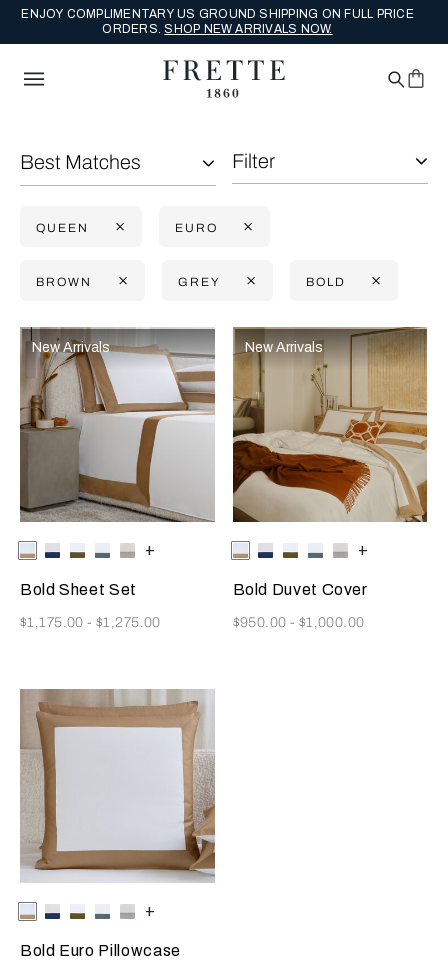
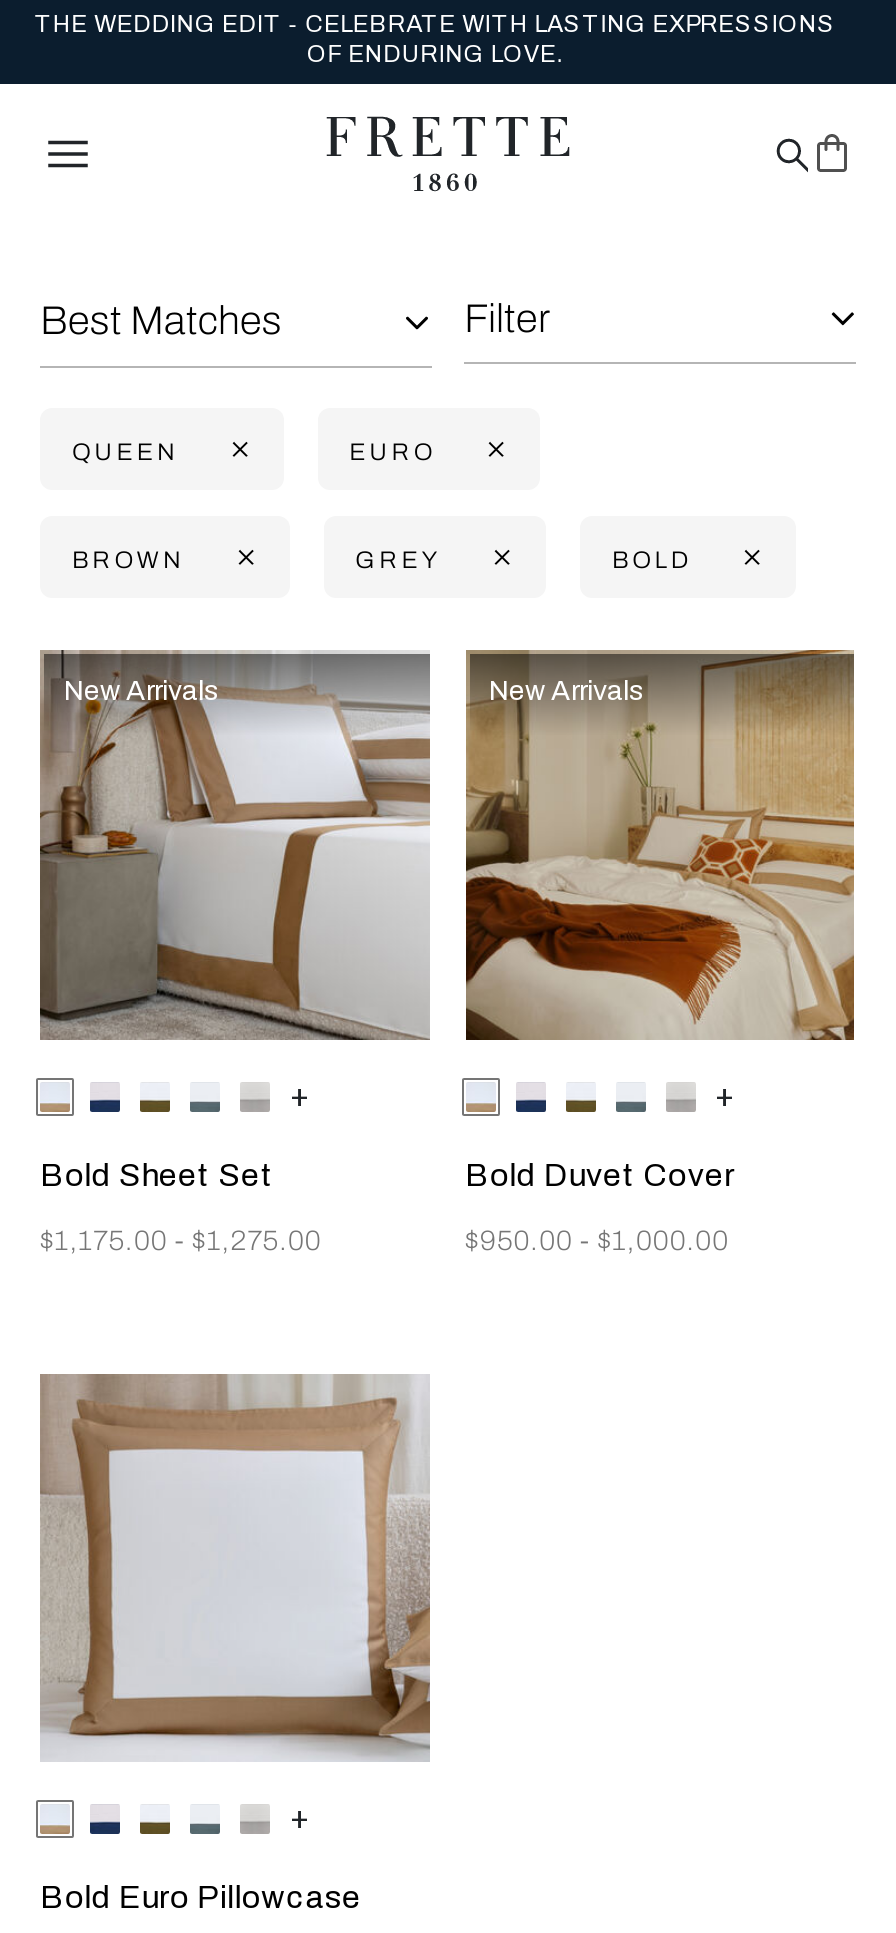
[21,7,414,36] ENJOY COMPLIMENTARY US GROUND SHIPPING ON FULL PRICE | ORDERS. SHOP NEW ARRIVALS NOW. -> [34,10,836,68] THE WEDDING EDIT - CELEBRATE WITH LASTING EXPRESSIONS | OF ENDURING LOVE.

